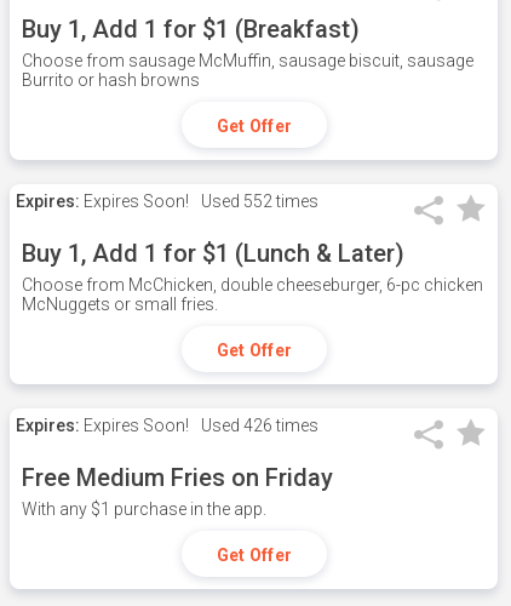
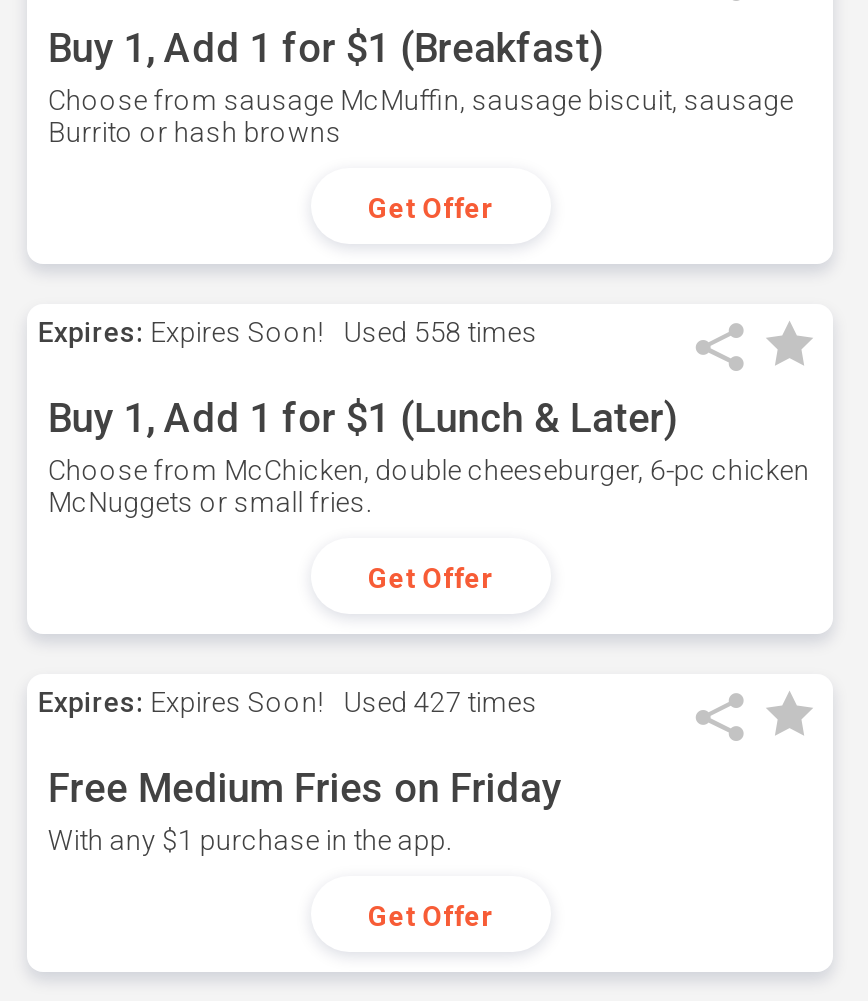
[16,191,319,211] Expires: Expires Soon! Used 552 times -> [38,316,538,348] Expires: Expires Soon! Used 558 times
[16,416,319,435] Expires: Expires Soon! Used 426 times -> [38,686,538,718] Expires: Expires Soon! Used 427 times

